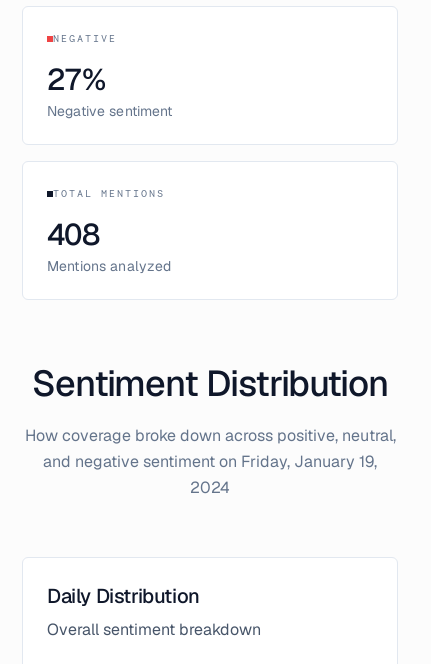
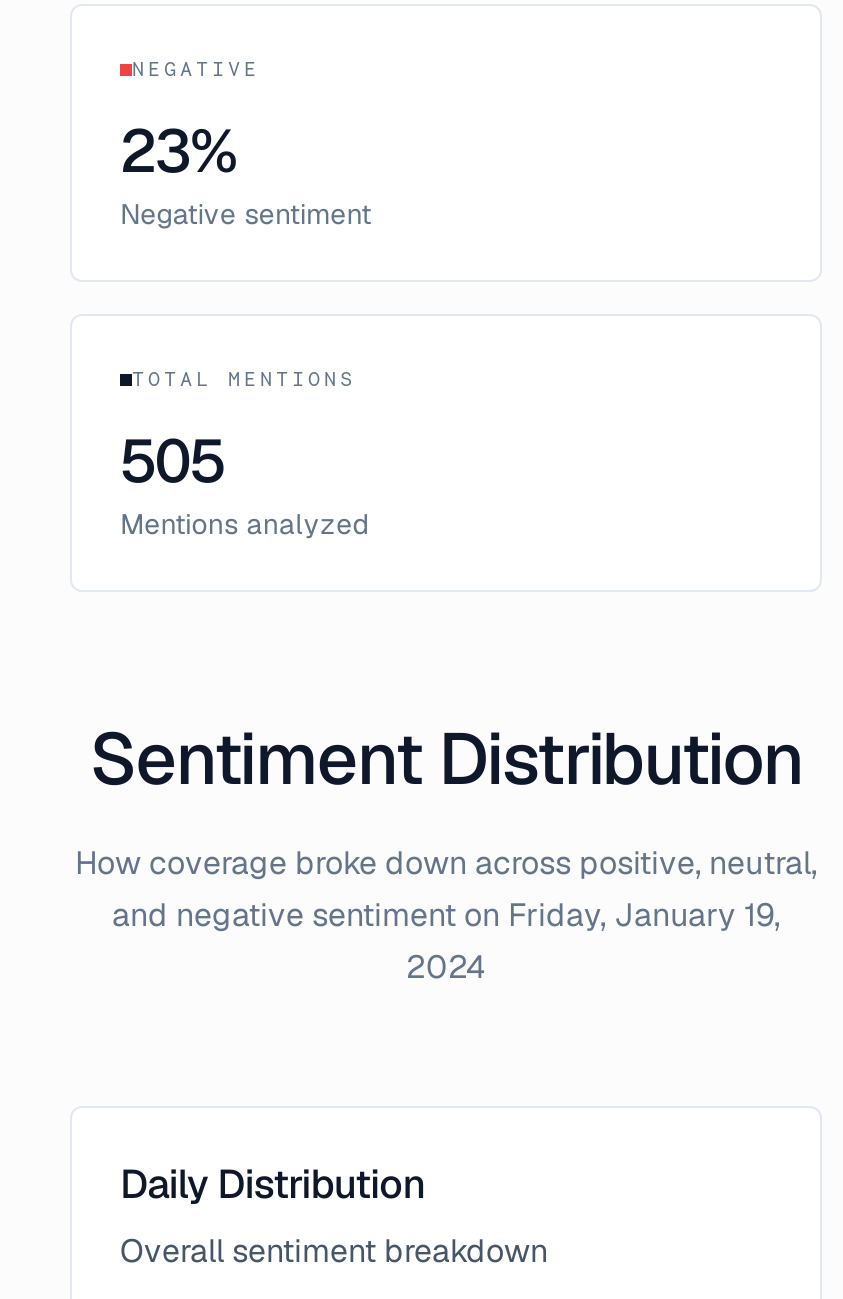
[47,60,105,99] 27% -> [120,112,236,190] 23%
[47,215,99,254] 408 -> [120,422,224,500] 505

